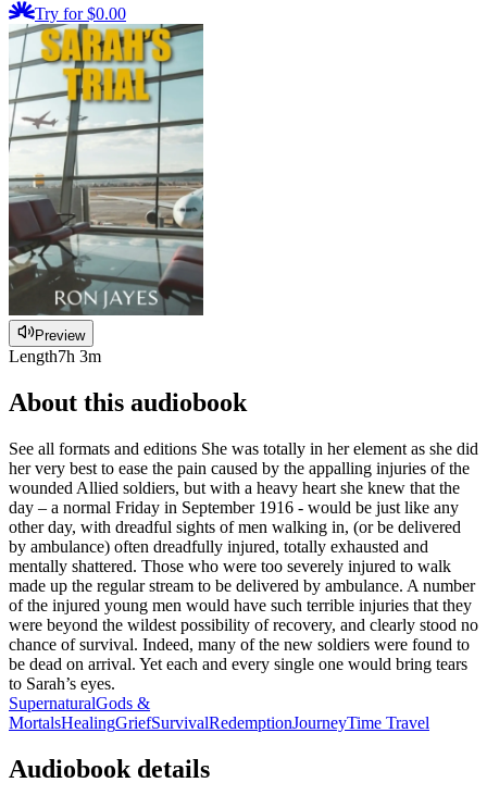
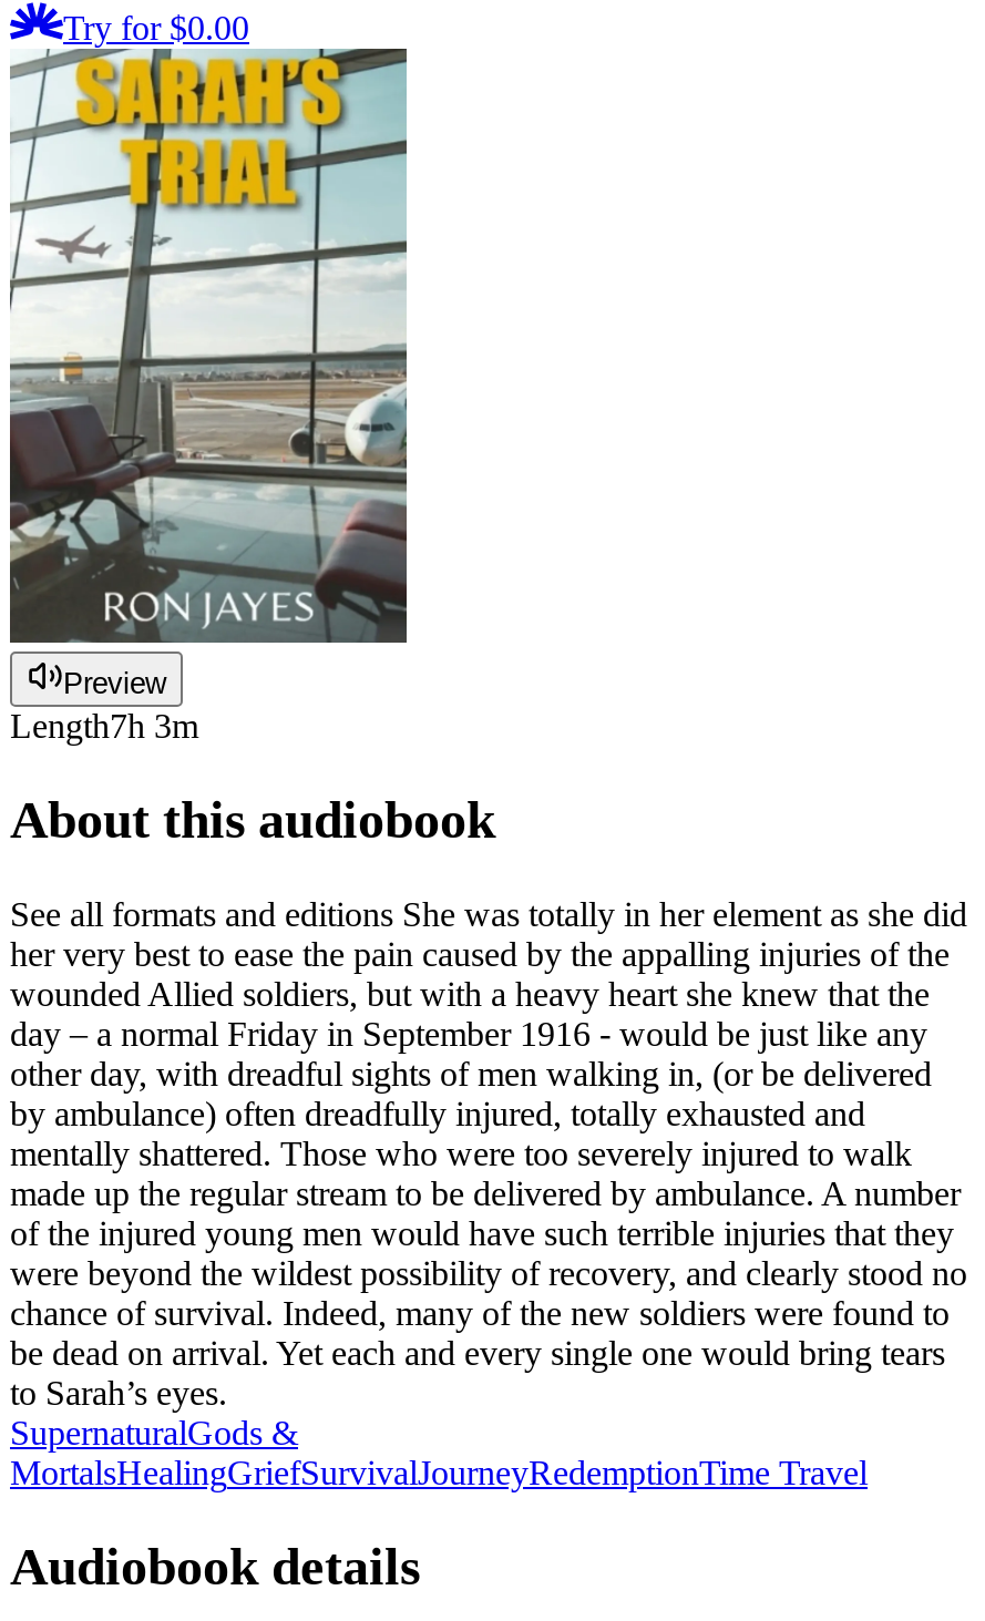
[9,714,429,732] MortalsHealingGriefSurvivalRedemptionJourneyTime Travel -> [10,1454,868,1492] MortalsHealingGriefSurvivalJourneyRedemptionTime Travel

